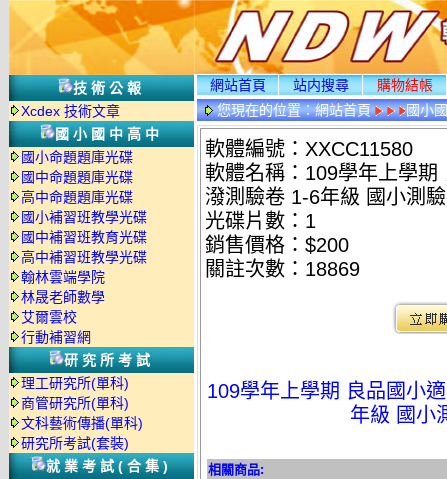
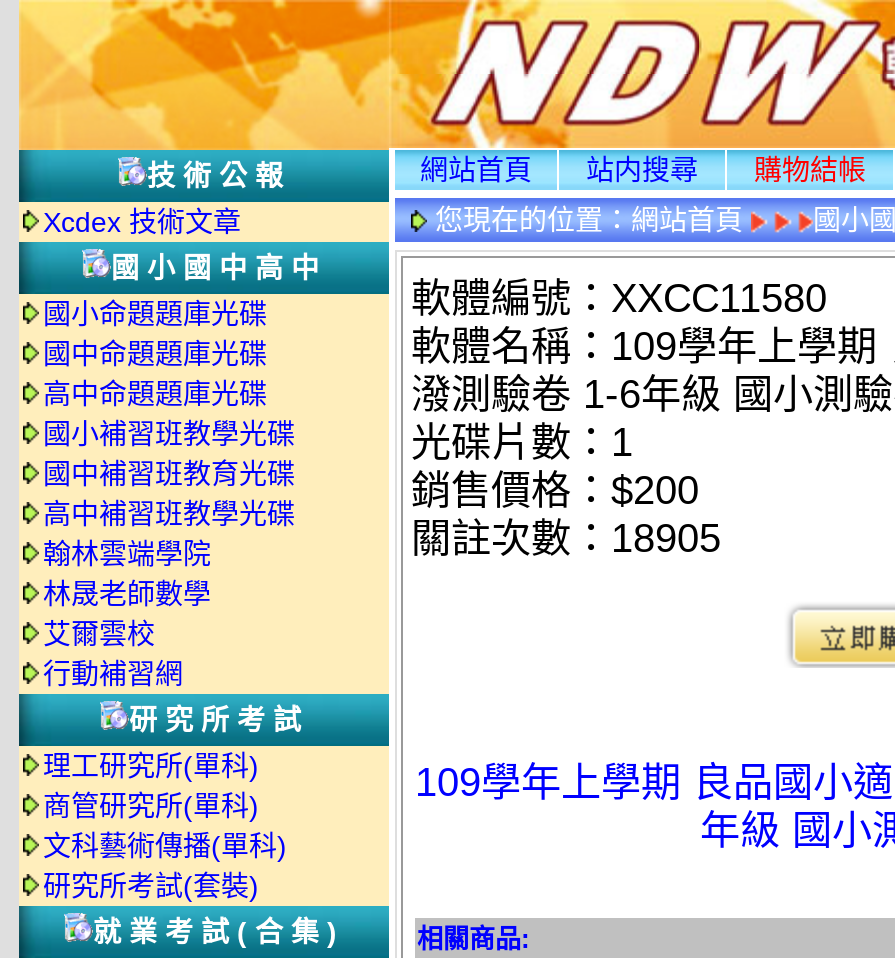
[205,258,360,280] 關註次數：18869 -> [411,516,721,560] 關註次數：18905

